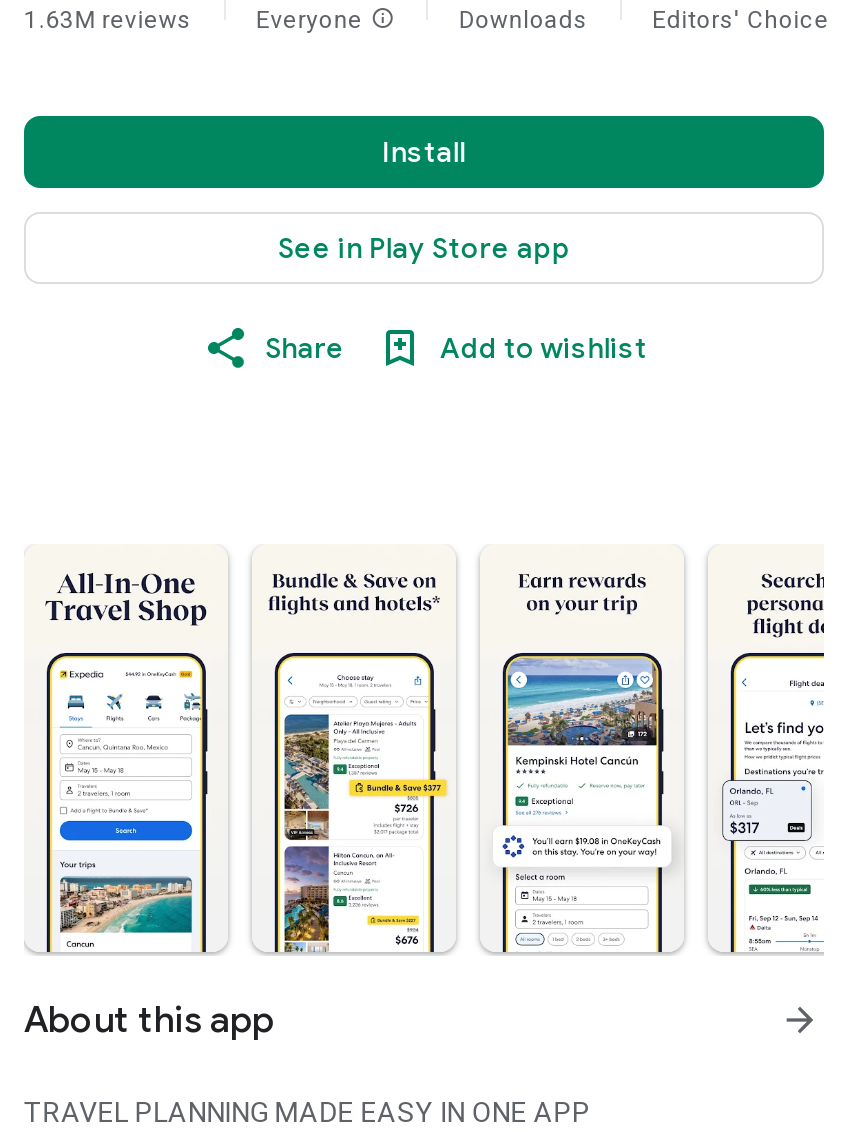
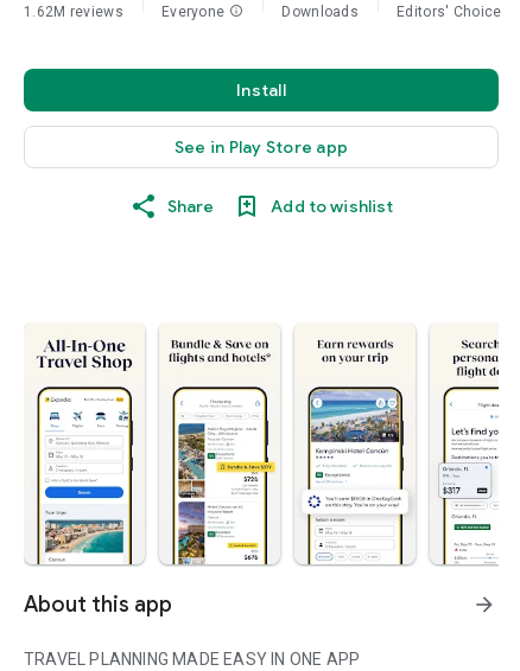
[24,6,192,34] 1.63M reviews -> [24,4,123,20] 1.62M reviews

